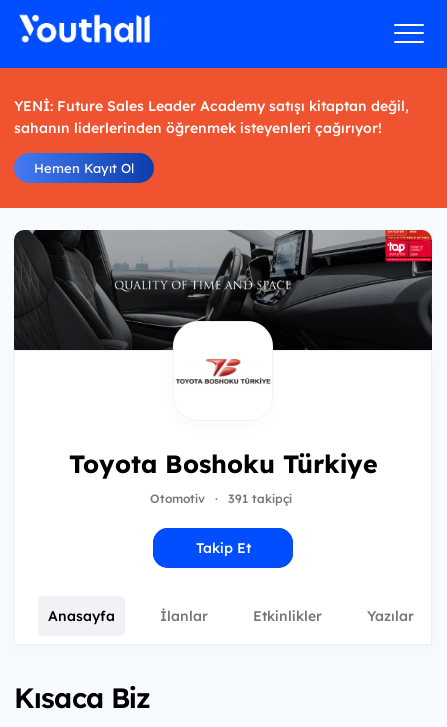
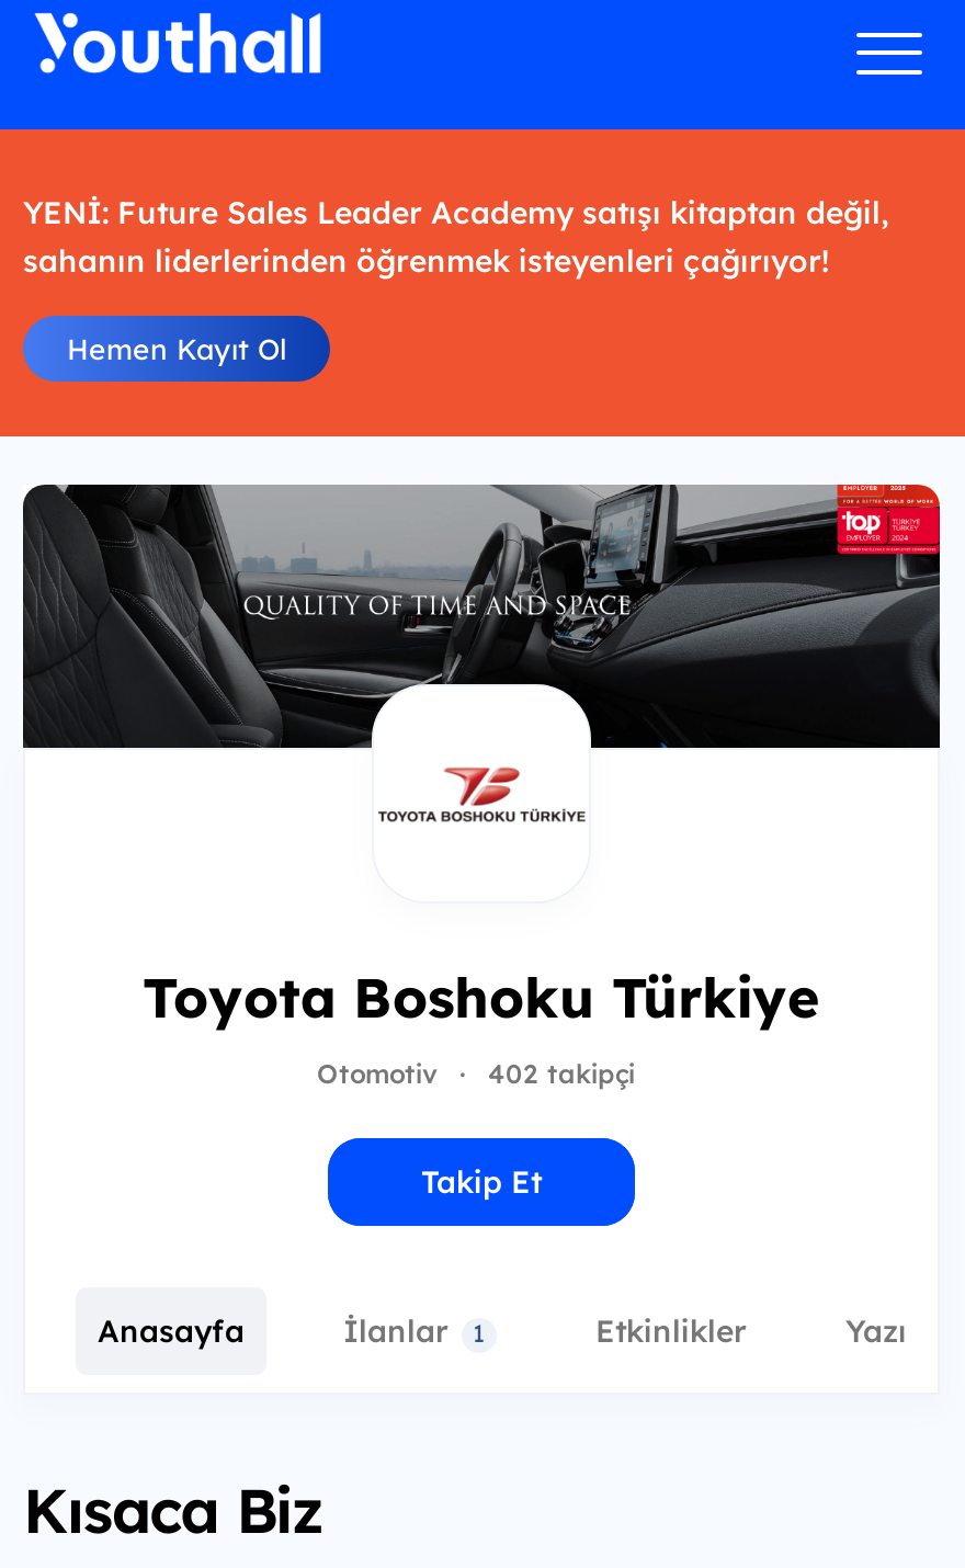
[227,491,291,506] 391 takipçi -> [488,1057,635,1090] 402 takipçi
[160,607,208,625] İlanlar -> [343,1311,486,1351] İlanlar 1

